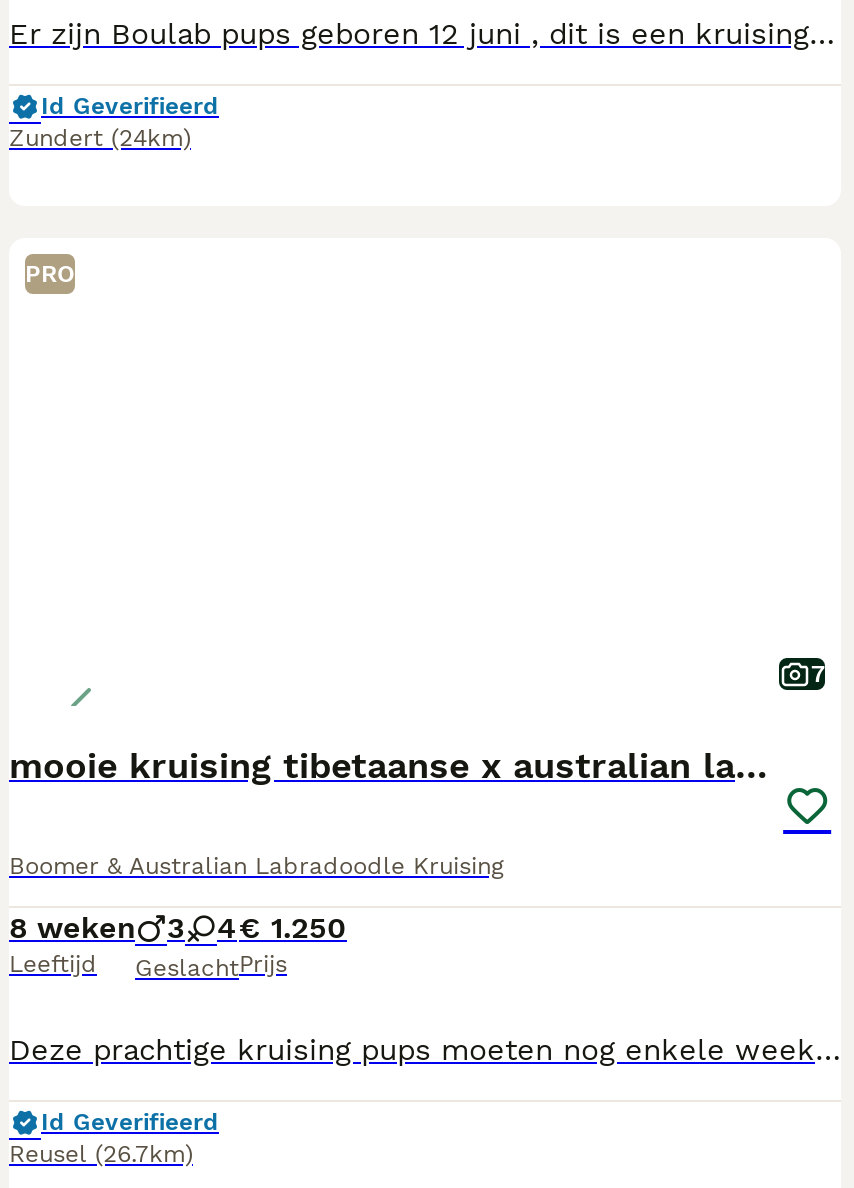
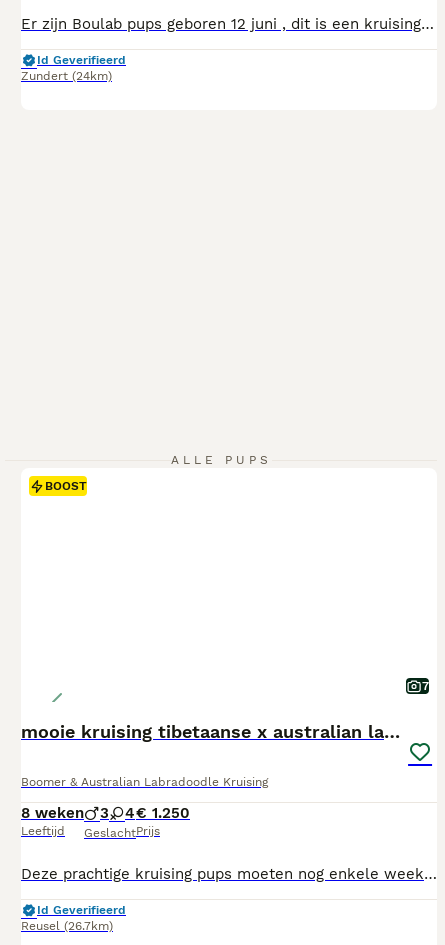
[25,260,75,288] PRO -> [45,453,271,493] ALLE PUPS | BOOST

